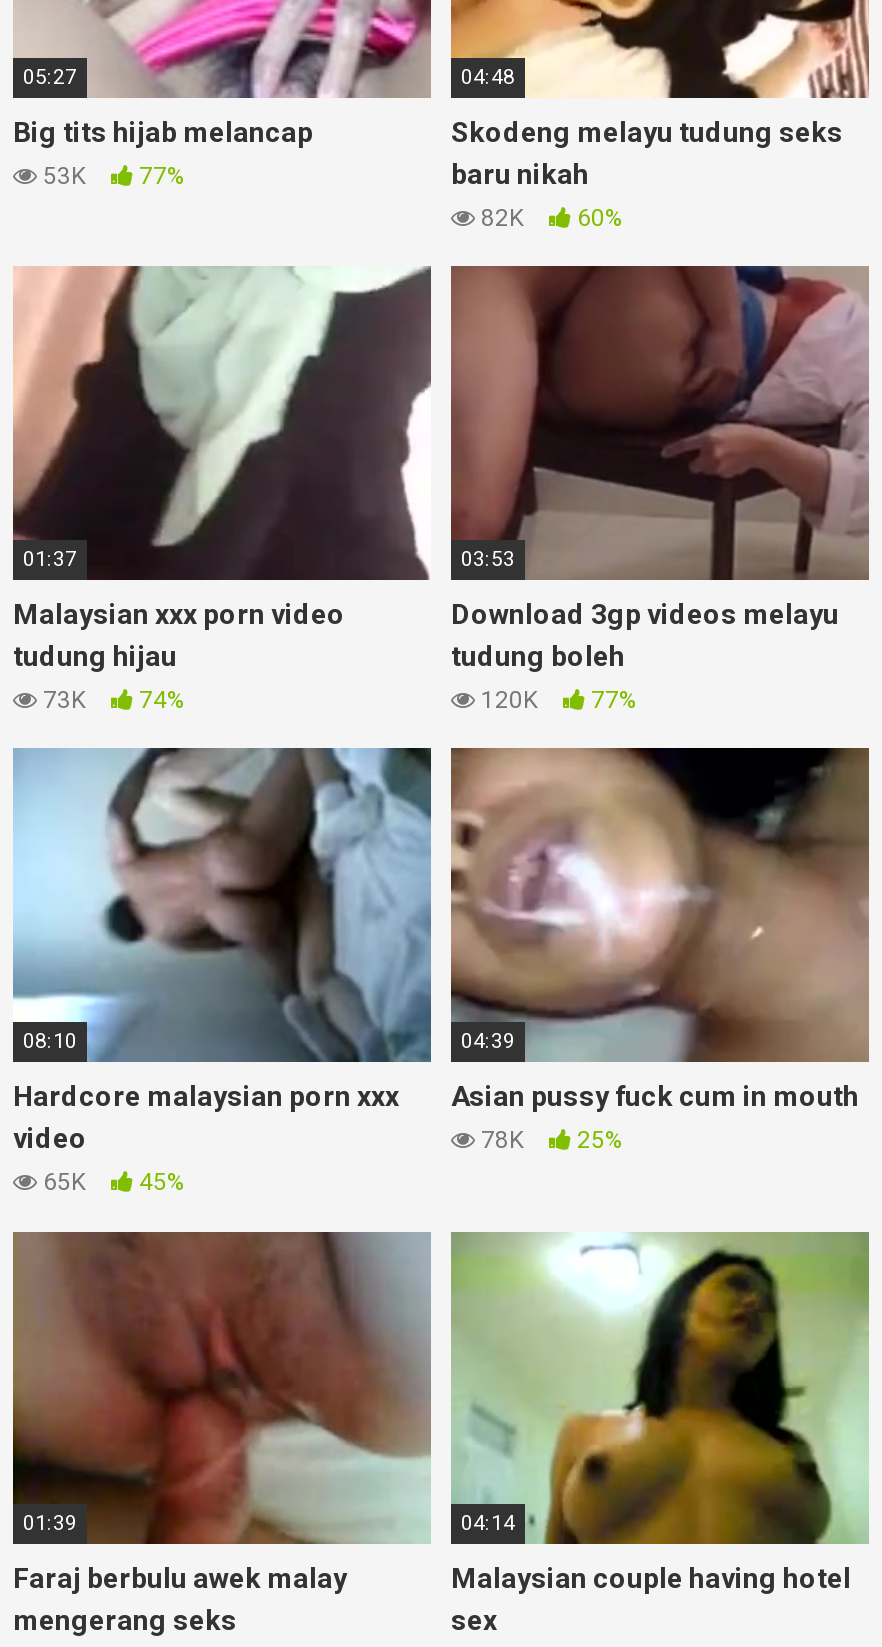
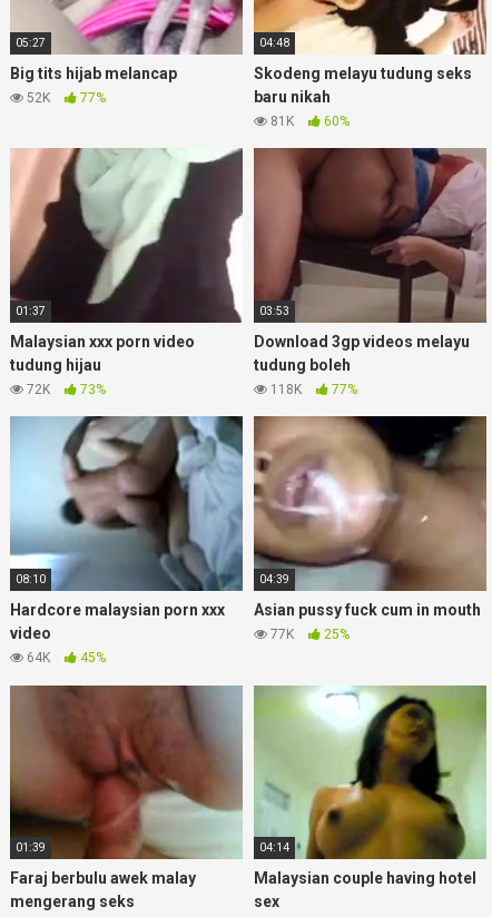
[37,162,185,190] 53K 77% -> [23,90,106,106] 52K 77%
[475,204,623,232] 82K 60% -> [267,113,350,129] 81K 60%
[37,686,185,714] 73K | 74% -> [23,382,106,397] 72K | 73%
[475,686,637,714] 120K 77% -> [267,382,357,397] 118K 77%
[475,1126,623,1154] 78K 25% -> [267,627,350,642] 77K 25%
[37,1168,185,1196] 65K 45% -> [23,650,106,666] 64K 45%

